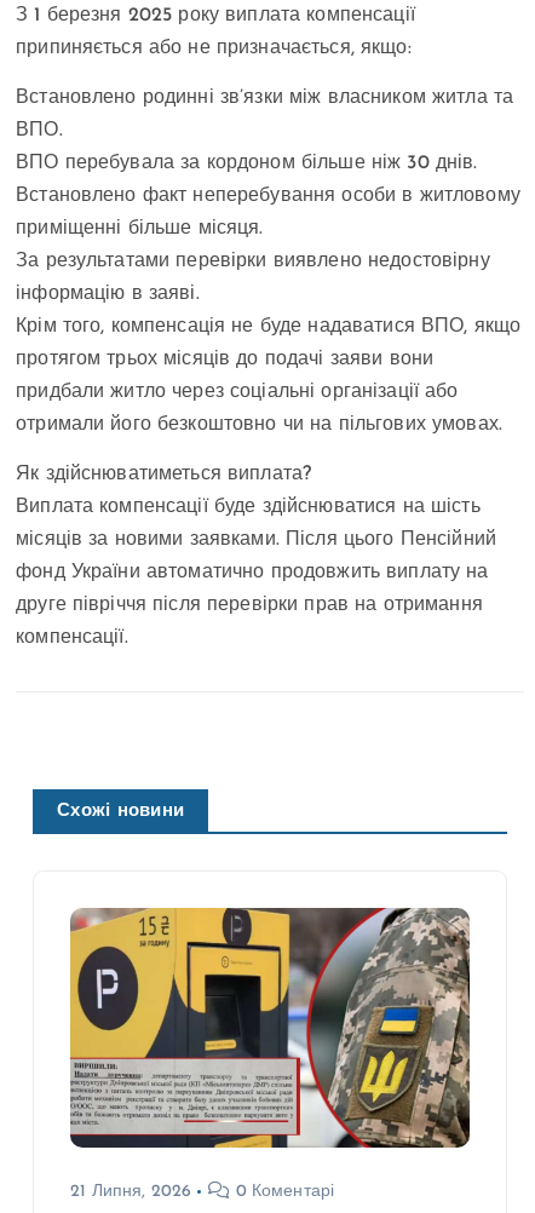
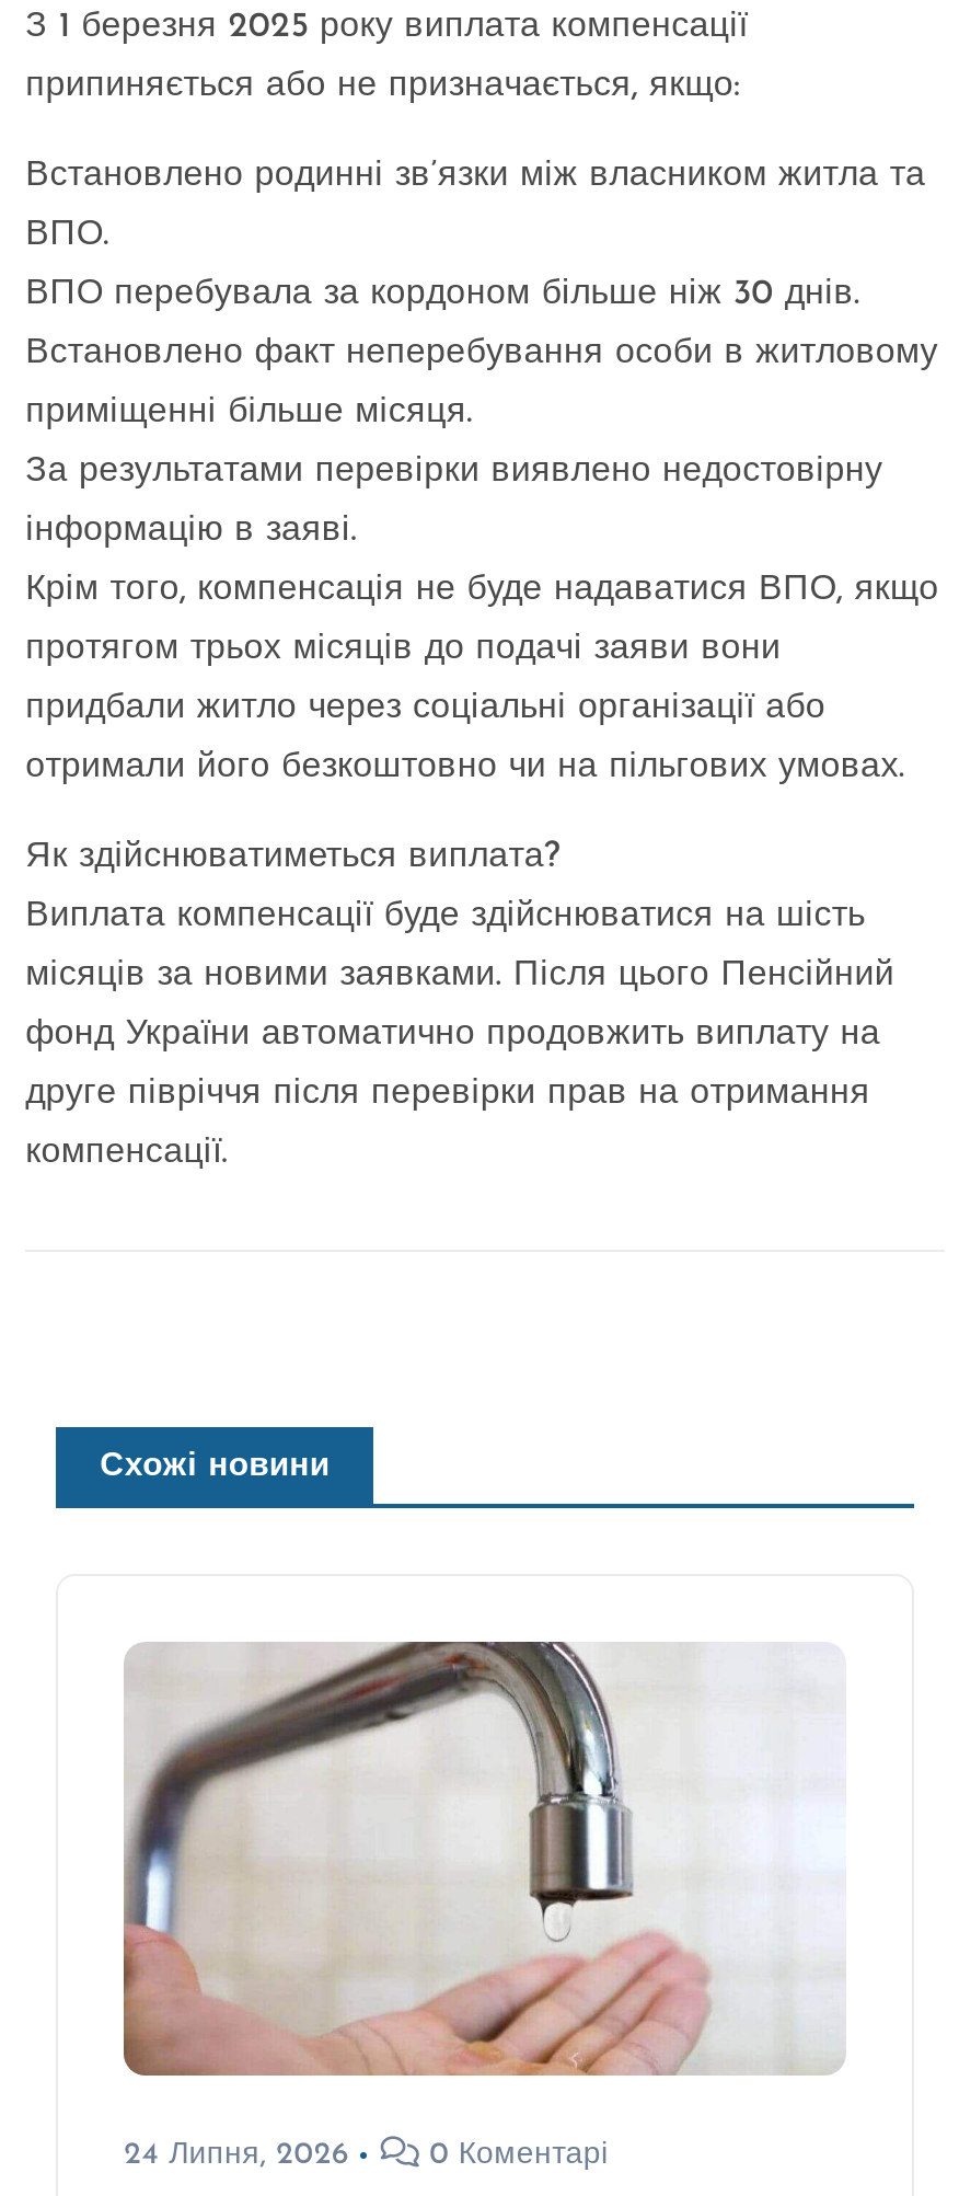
[69,907,471,1201] [image] | 21 Липня, 2026 -> [122,1642,846,2172] [image] | 24 Липня, 2026

